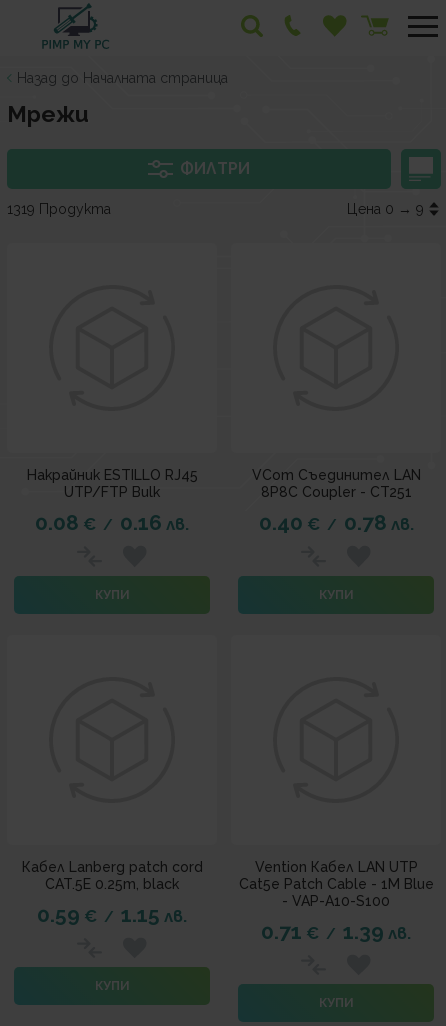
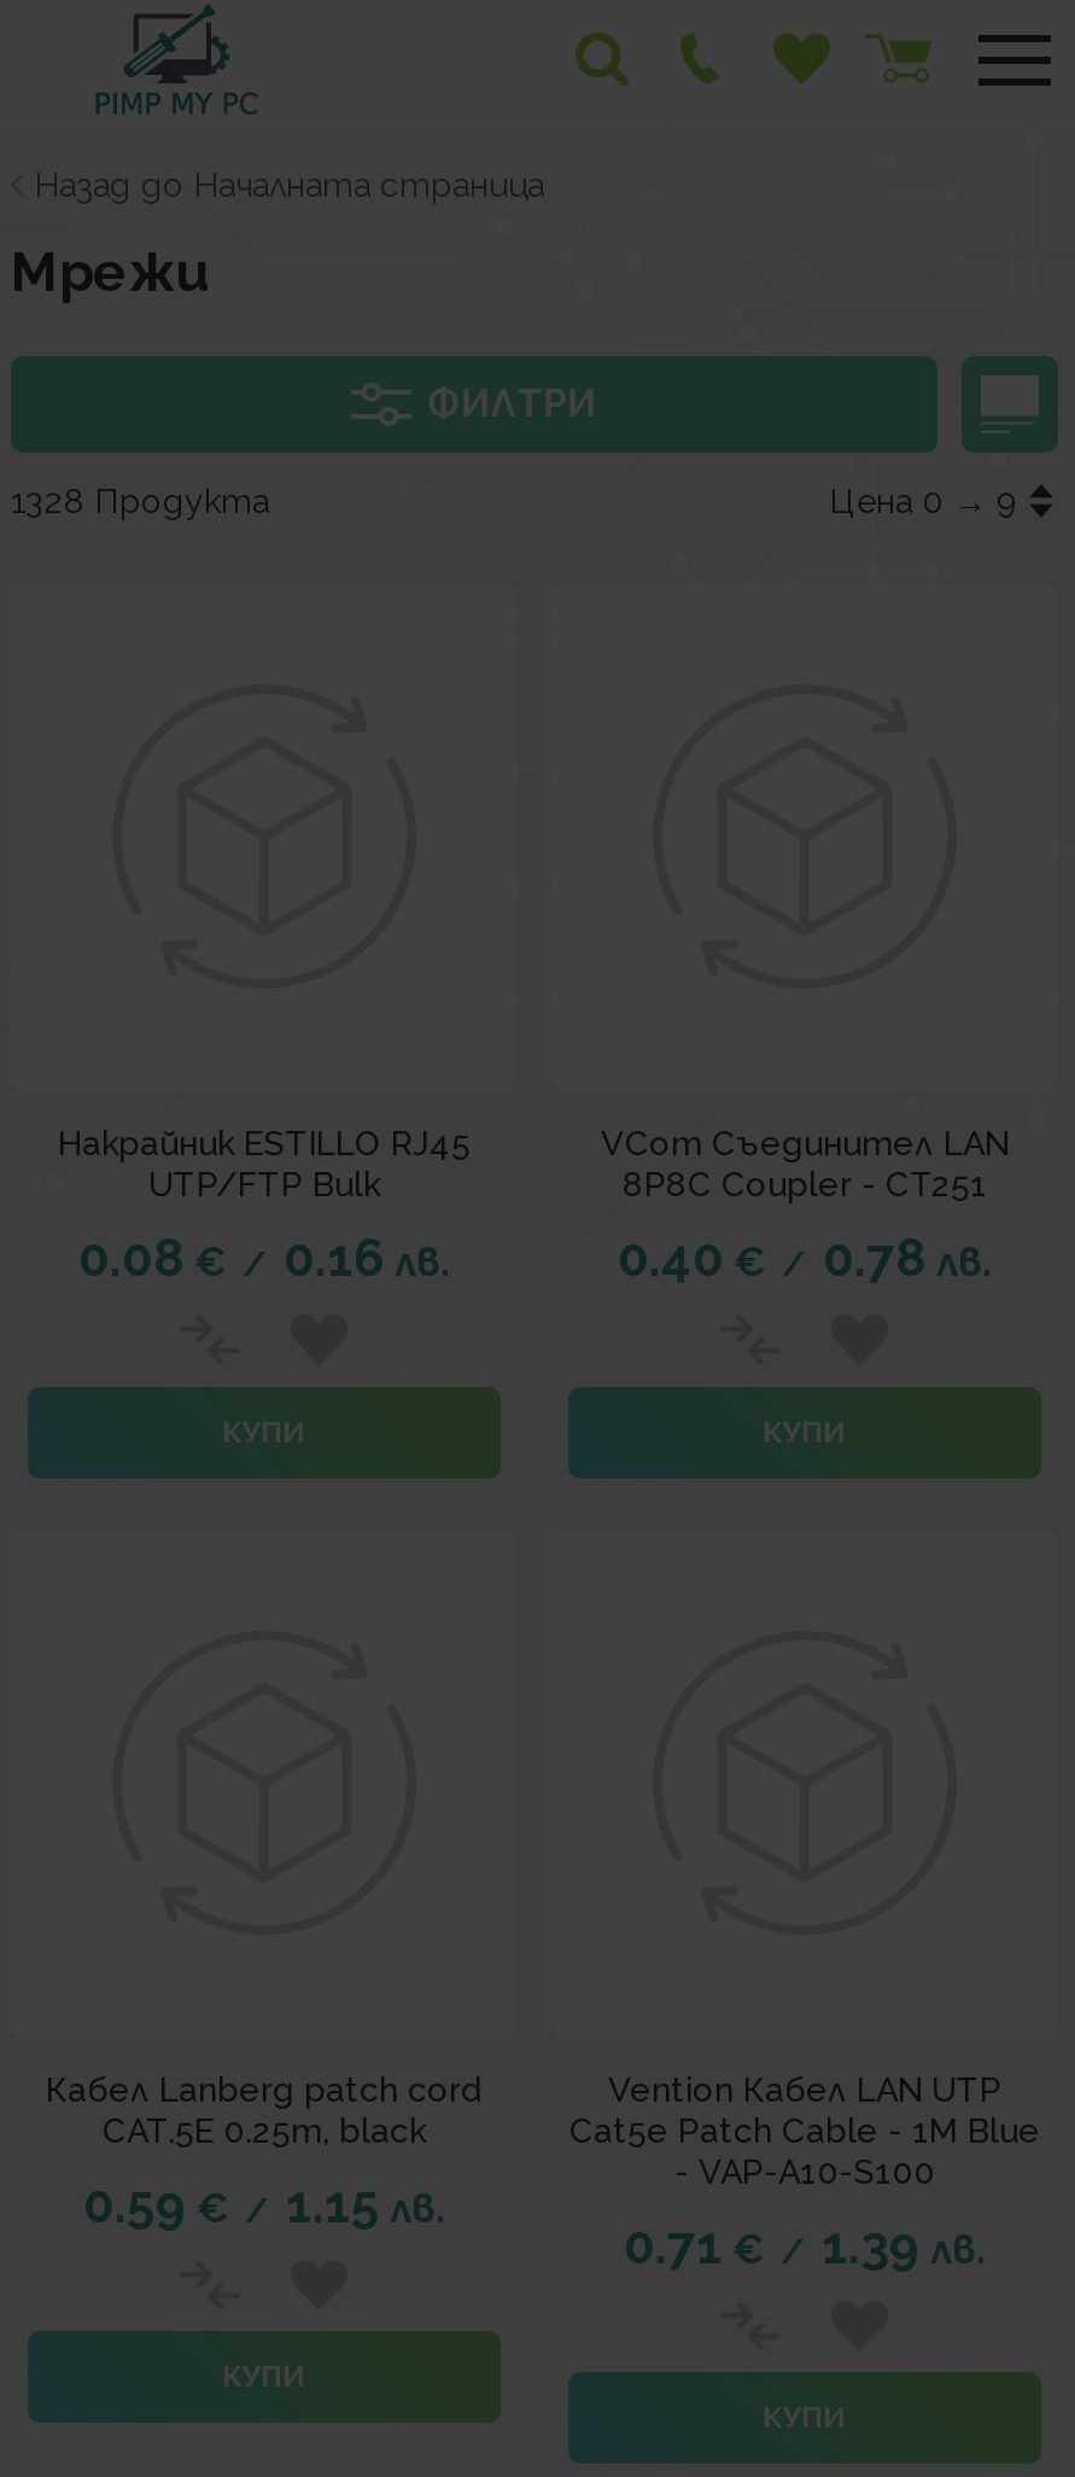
[7,200,111,216] 1319 Продукта -> [11,480,269,519] 1328 Продукта

